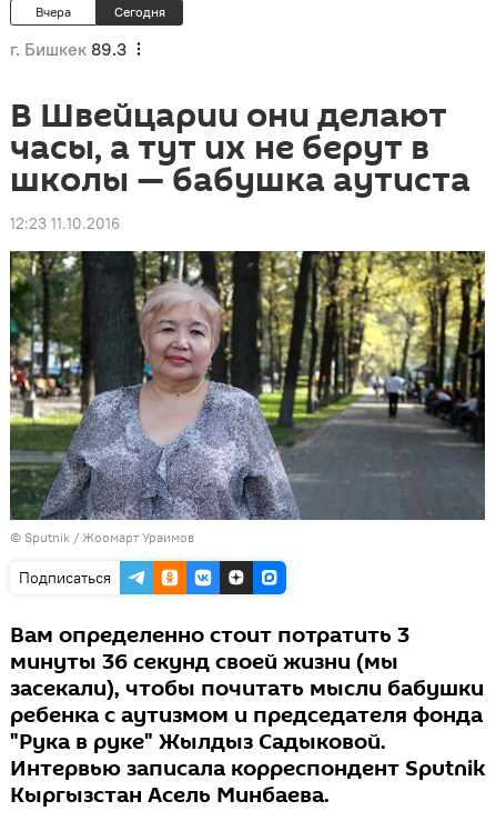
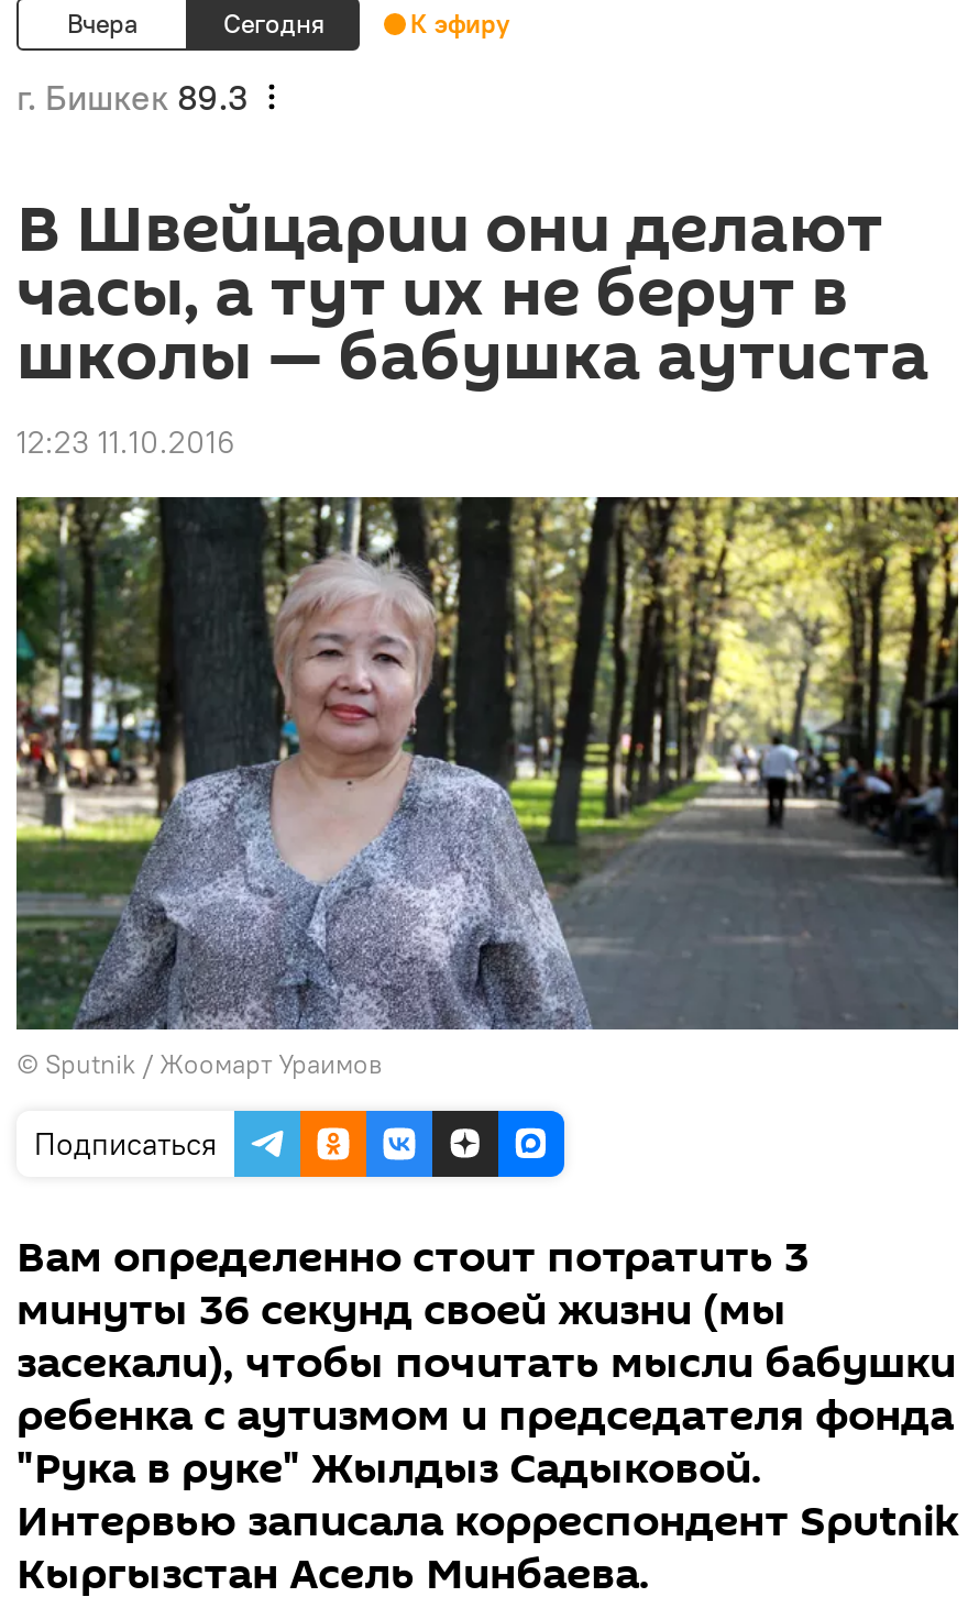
none -> [410,7,509,40] К эфиру

